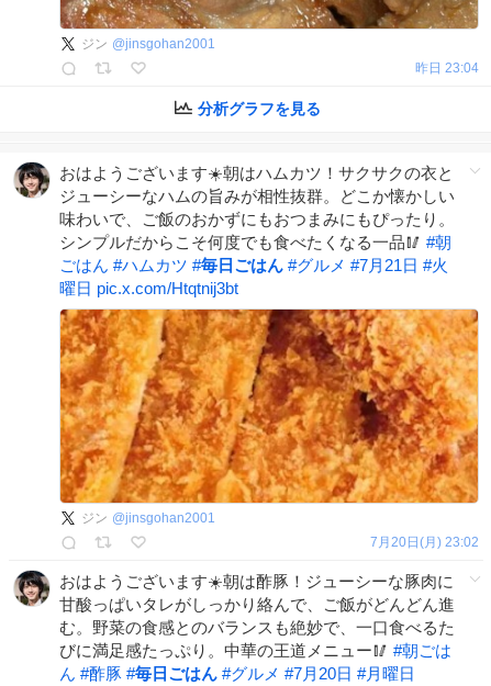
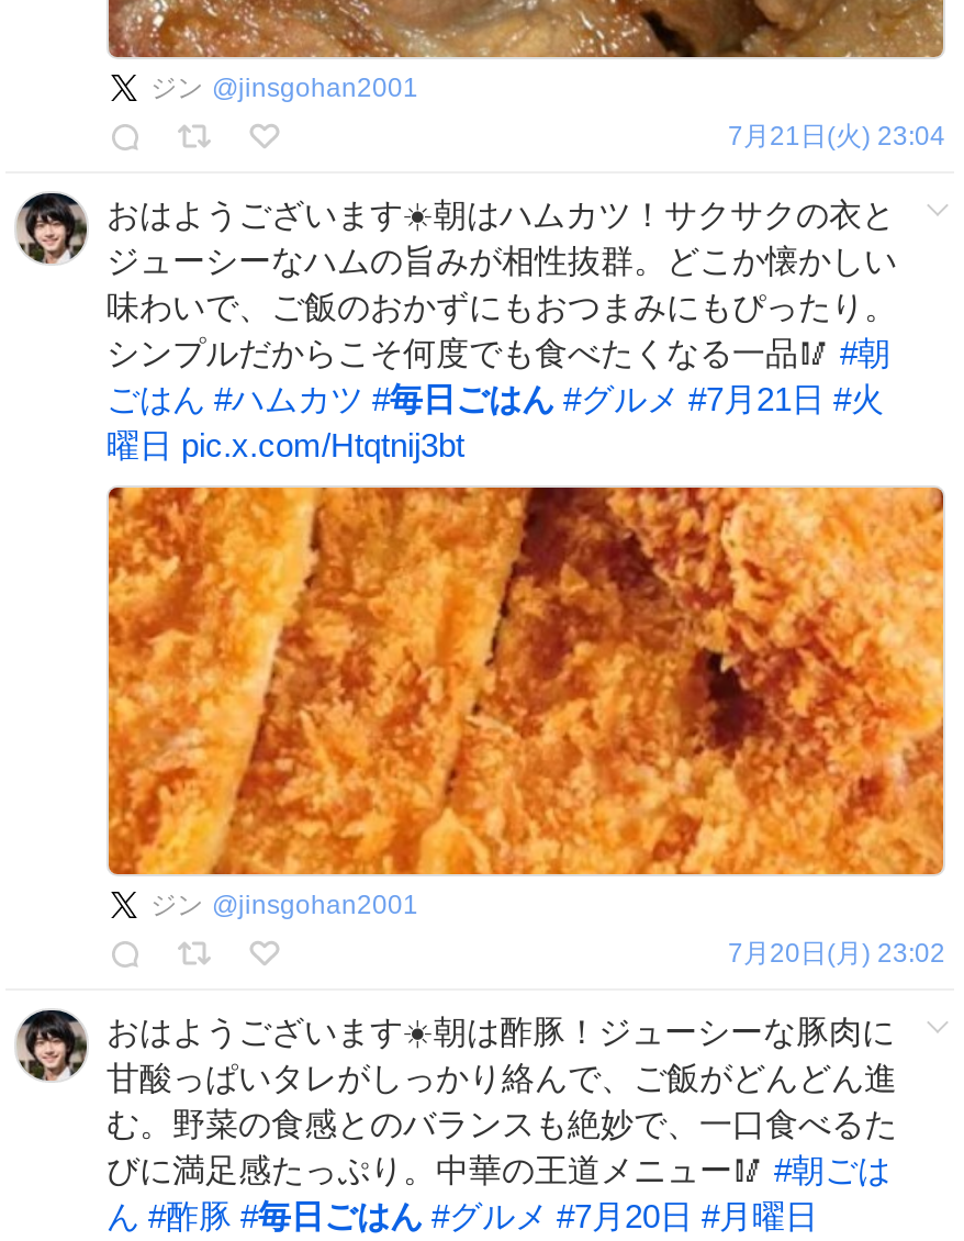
[197,60,479,117] 昨日 23:04 | 分析グラフを見る -> [728,120,945,150] 7月21日(火) 23:04

